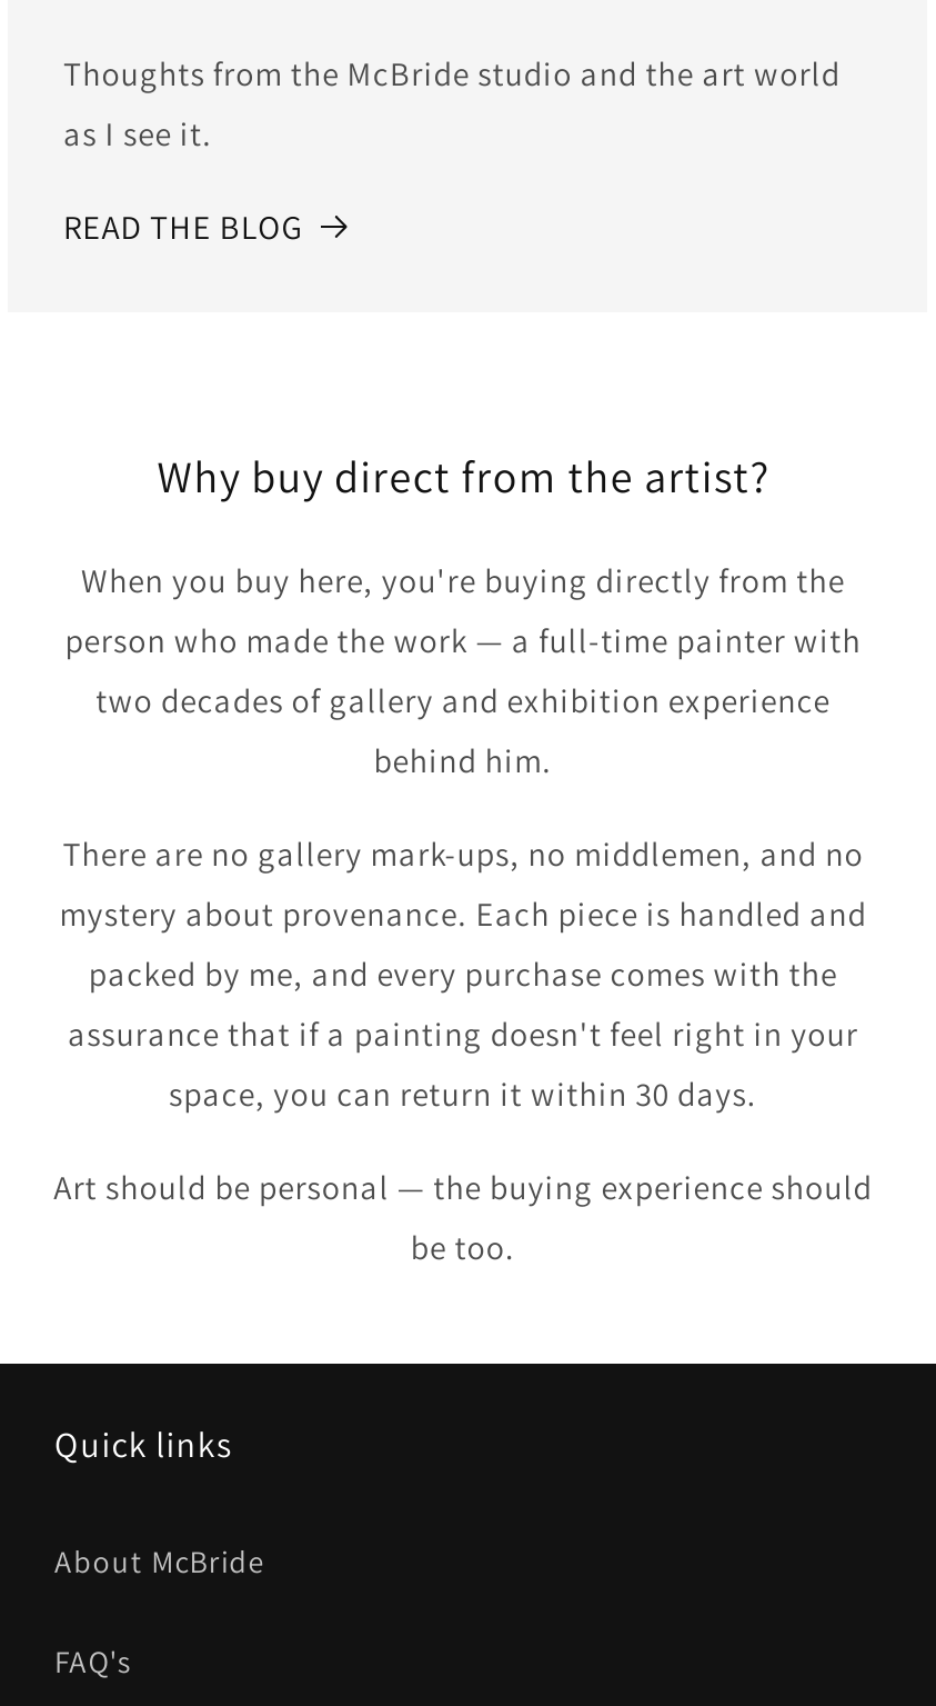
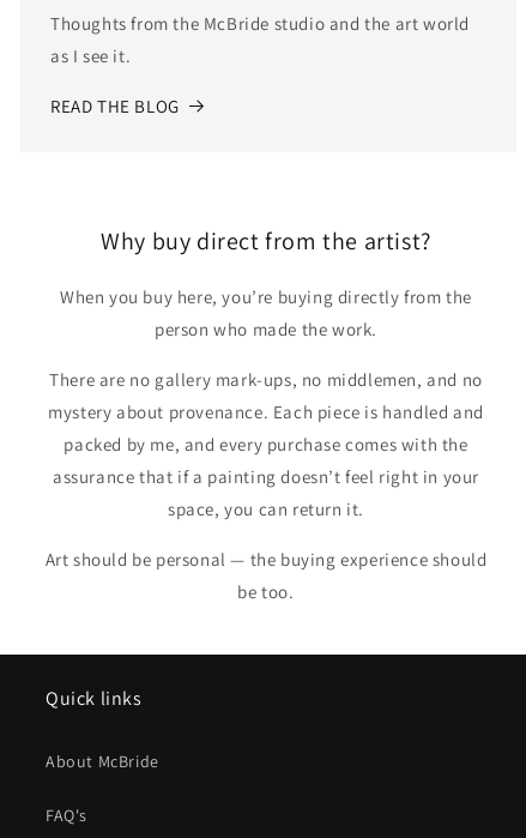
[65,559,861,781] When you buy here, you're buying directly from the | person who made the work — a full-time painter with | two decades of gallery and exhibition experience | behind him. -> [60,285,472,340] When you buy here, you’re buying directly from the | person who made the work.
[63,832,863,875] There are no gallery mark-ups, no middlemen, and no -> [49,368,483,391] There are no gallery mark‑ups, no middlemen, and no
[68,1012,858,1115] assurance that if a painting doesn't feel right in your | space, you can return it within 30 days. -> [53,465,479,520] assurance that if a painting doesn’t feel right in your | space, you can return it.

